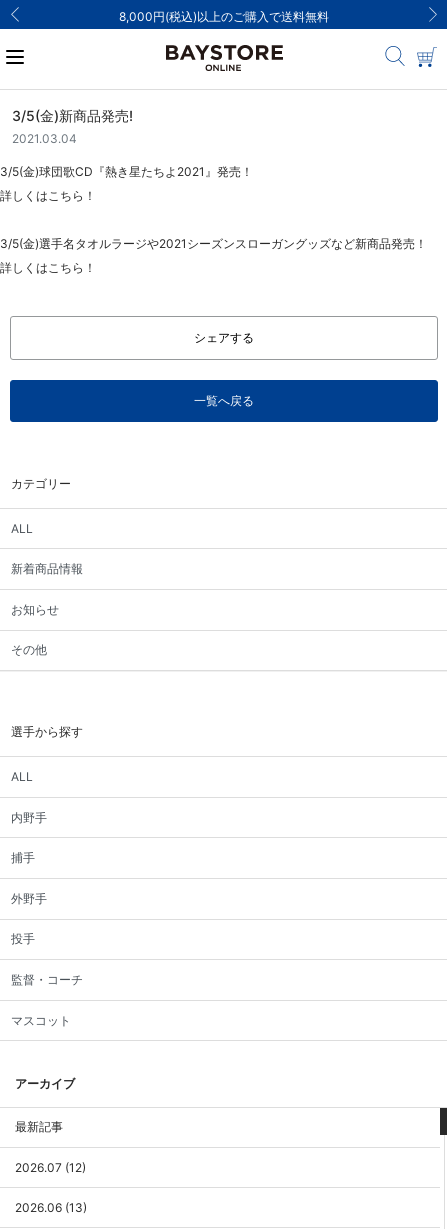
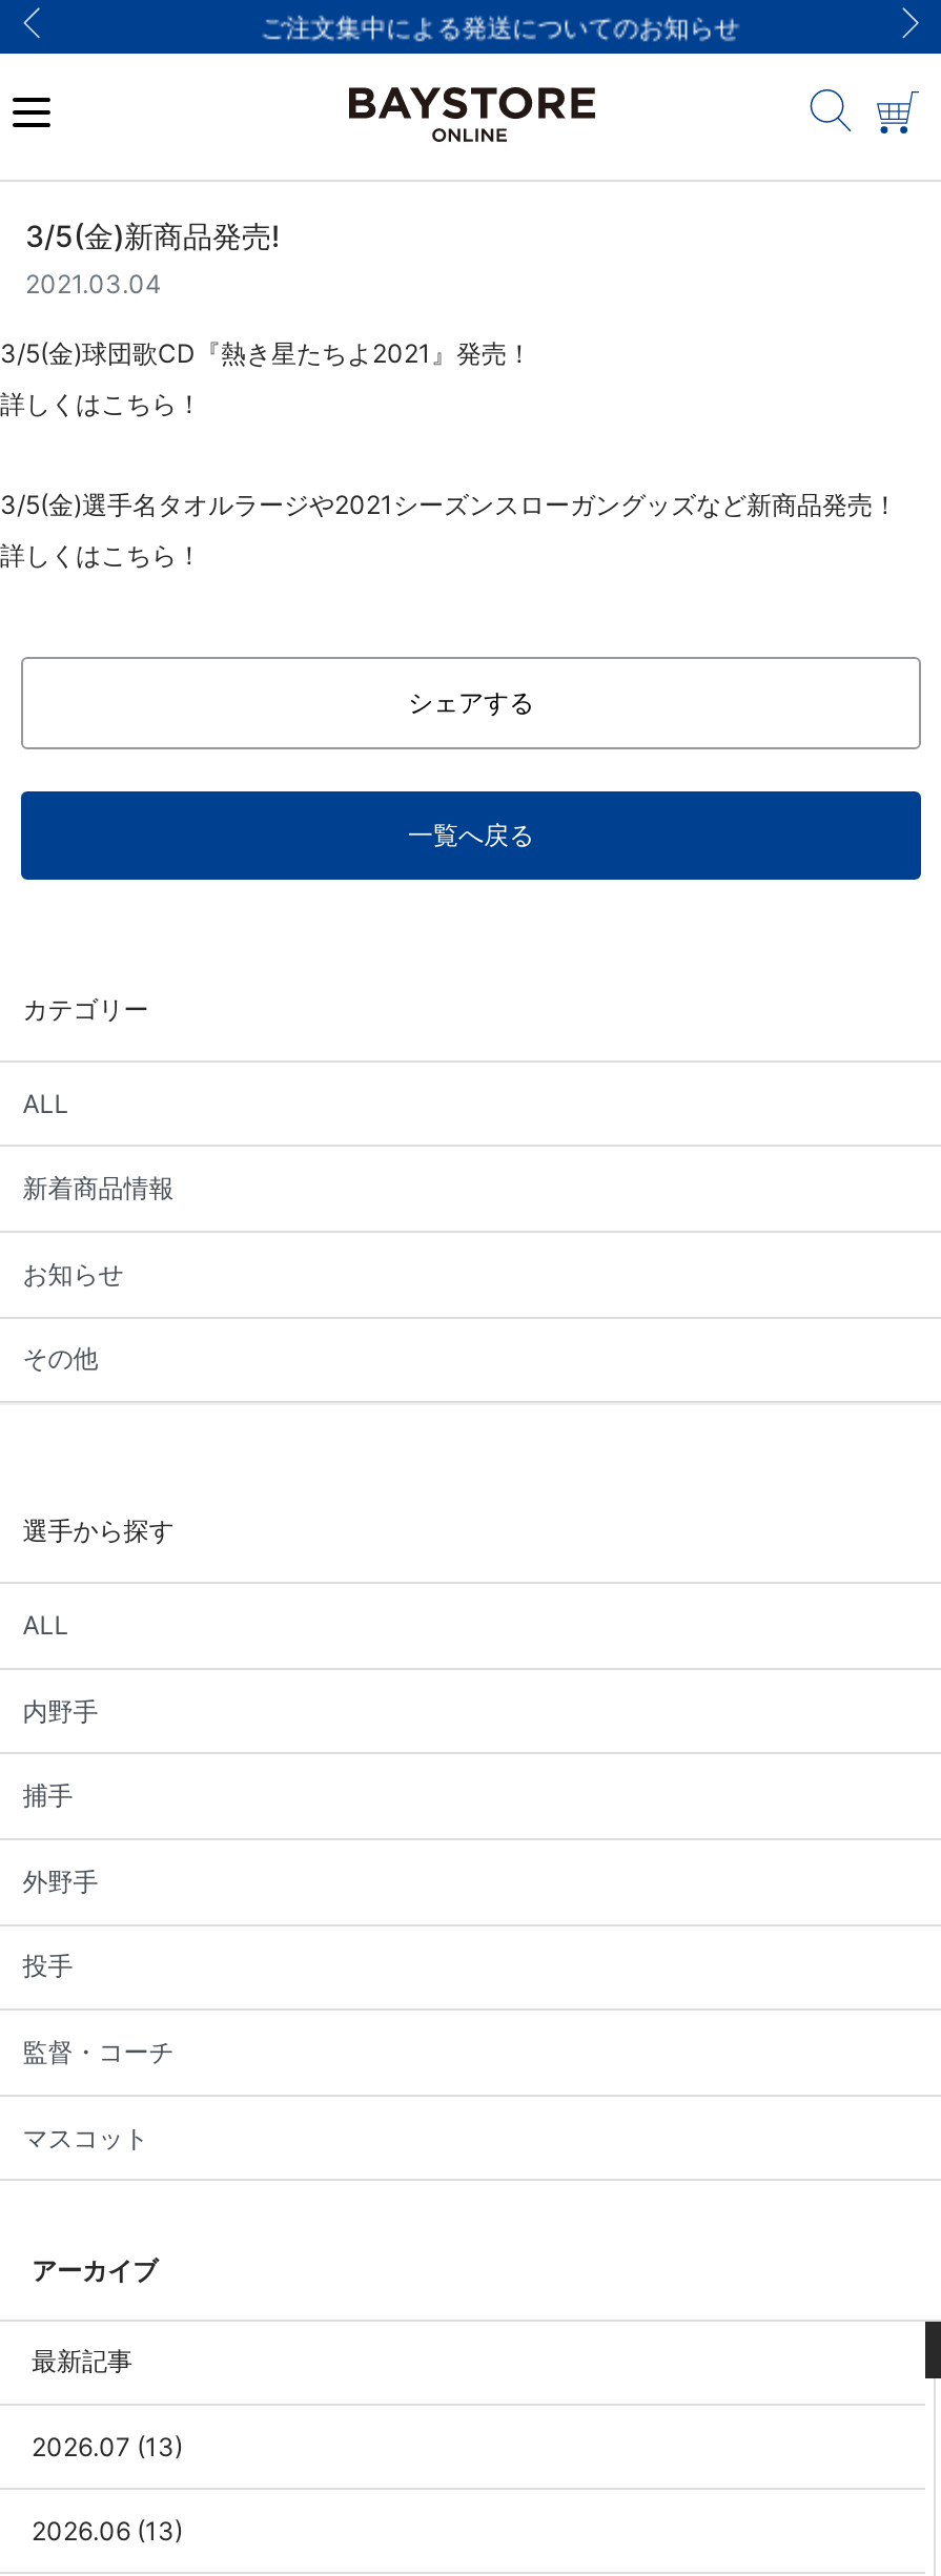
[119,9,329,24] 8,000円(税込)以上のご購入で送料無料 -> [231,12,711,43] ご注文集中による発送についてのお知らせ
[15,1160,86,1175] 2026.07 (12) -> [32,2430,183,2462] 2026.07 (13)

